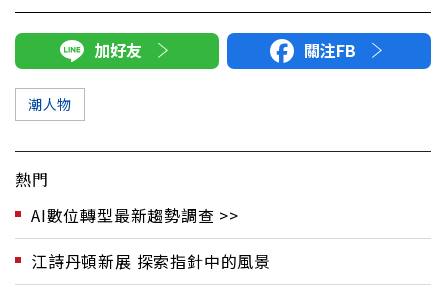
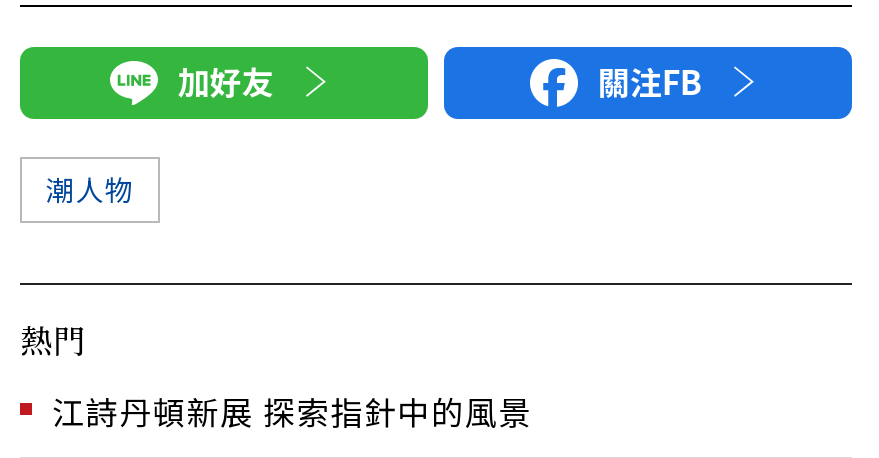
[31,203,239,227] AI數位轉型最新趨勢調查 >> -> none

